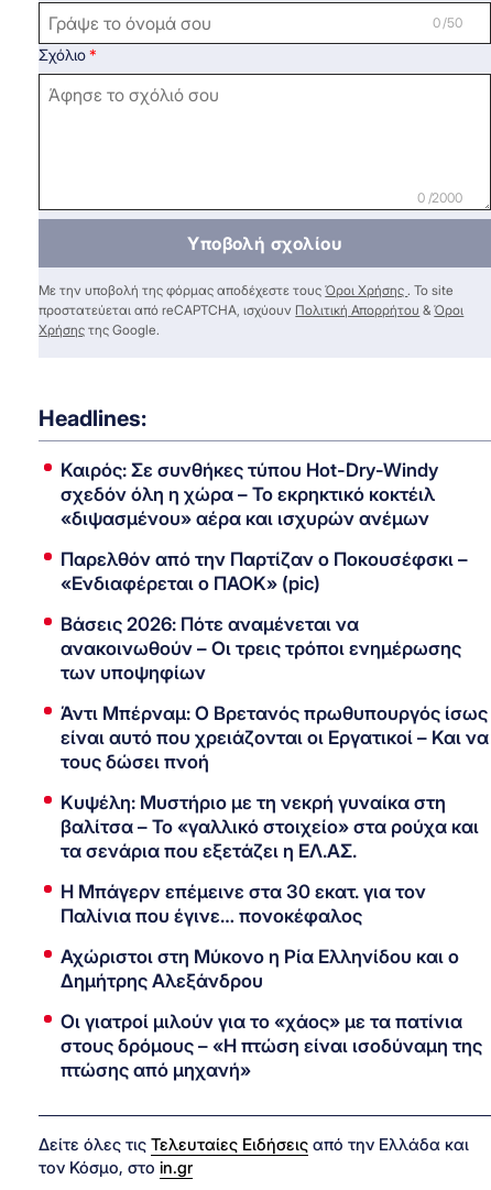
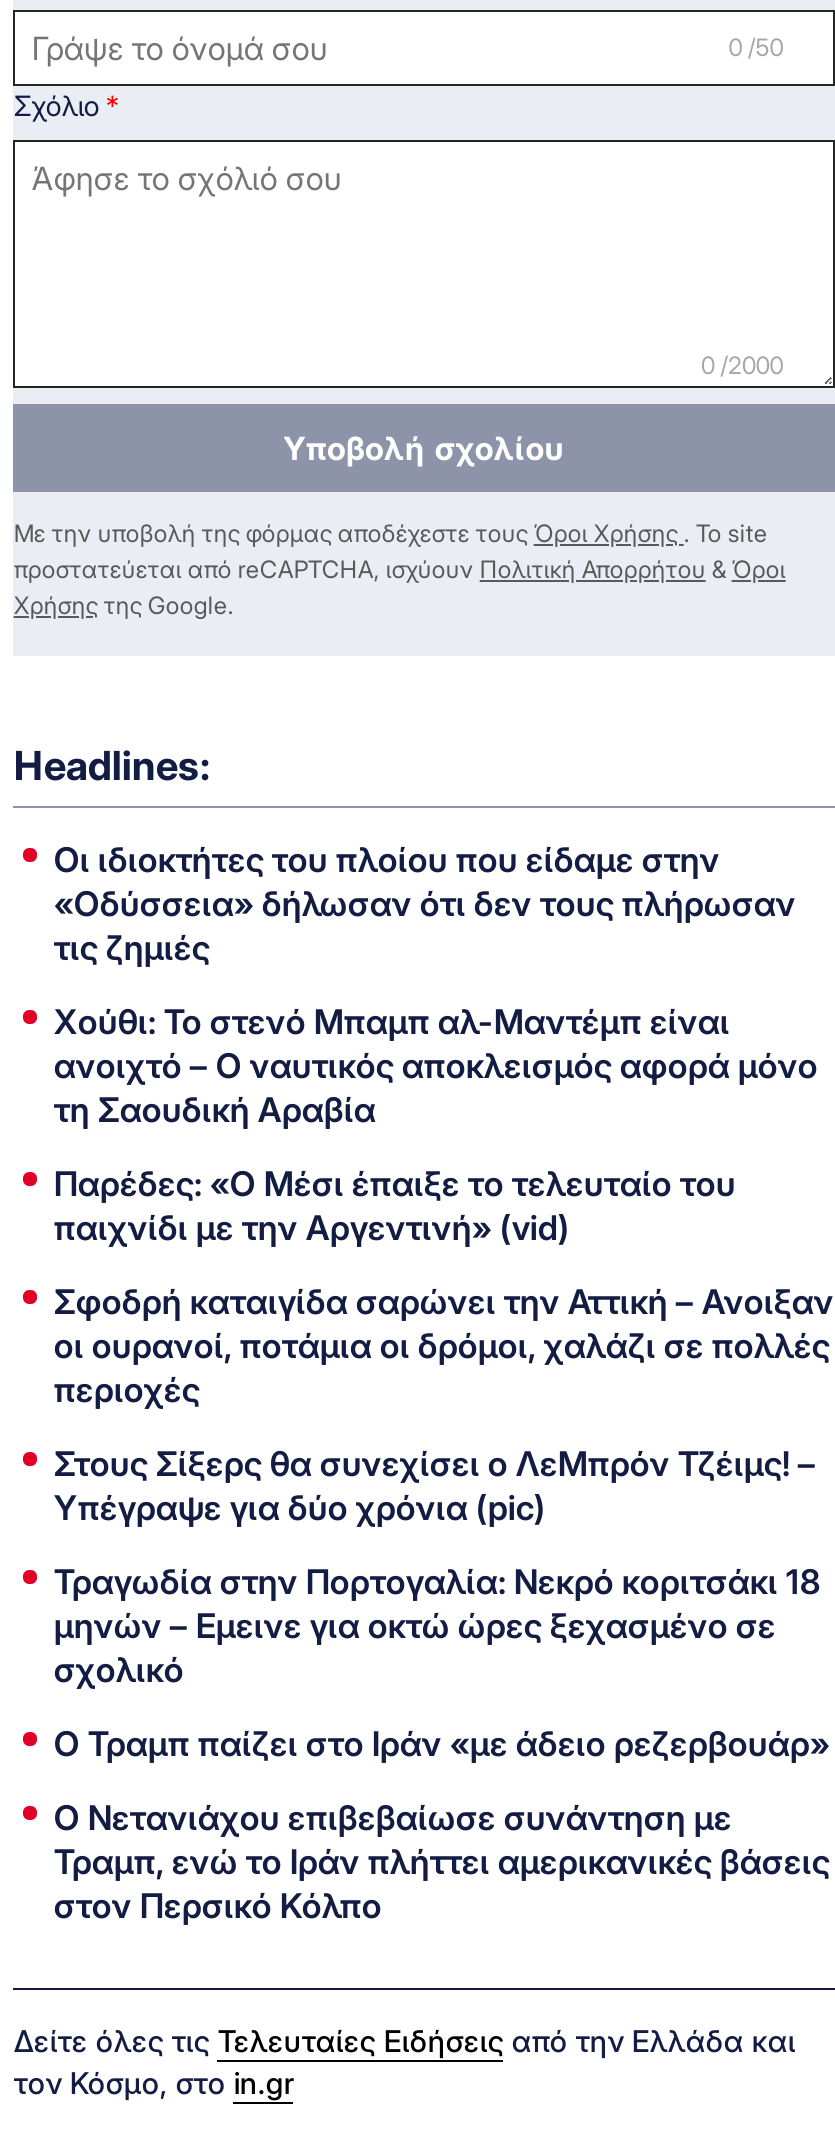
[61,459,438,529] Καιρός: Σε συνθήκες τύπου Hot-Dry-Windy | σχεδόν όλη η χώρα – Το εκρηκτικό κοκτέιλ | «διψασμένου» αέρα και ισχυρών ανέμων -> [54,839,796,967] Οι ιδιοκτήτες του πλοίου που είδαμε στην | «Οδύσσεια» δήλωσαν ότι δεν τους πλήρωσαν | τις ζημιές
[61,548,468,594] Παρελθόν από την Παρτίζαν ο Ποκουσέφσκι – | «Ενδιαφέρεται ο ΠΑΟΚ» (pic) -> [54,1001,818,1129] Χούθι: Το στενό Μπαμπ αλ-Μαντέμπ είναι | ανοιχτό – Ο ναυτικός αποκλεισμός αφορά μόνο | τη Σαουδική Αραβία
[61,613,462,683] Βάσεις 2026: Πότε αναμένεται να | ανακοινωθούν – Οι τρεις τρόποι ενημέρωσης | των υποψηφίων -> [54,1163,736,1247] Παρέδες: «Ο Μέσι έπαιξε το τελευταίο του | παιχνίδι με την Αργεντινή» (vid)
[61,702,489,772] Άντι Μπέρναμ: Ο Βρετανός πρωθυπουργός ίσως | είναι αυτό που χρειάζονται οι Εργατικοί – Και να | τους δώσει πνοή -> [54,1281,834,1409] Σφοδρή καταιγίδα σαρώνει την Αττική – Ανοιξαν | οι ουρανοί, ποτάμια οι δρόμοι, χαλάζι σε πολλές | περιοχές
[61,791,479,862] Κυψέλη: Μυστήριο με τη νεκρή γυναίκα στη | βαλίτσα – Το «γαλλικό στοιχείο» στα ρούχα και | τα σενάρια που εξετάζει η ΕΛ.ΑΣ. -> [54,1443,816,1527] Στους Σίξερς θα συνεχίσει ο ΛεΜπρόν Τζέιμς! – | Υπέγραψε για δύο χρόνια (pic)
[61,880,426,927] Η Μπάγερν επέμεινε στα 30 εκατ. για τον | Παλίνια που έγινε… πονοκέφαλος -> [54,1561,820,1689] Τραγωδία στην Πορτογαλία: Νεκρό κοριτσάκι 18 | μηνών – Εμεινε για οκτώ ώρες ξεχασμένο σε | σχολικό
[61,945,459,992] Αχώριστοι στη Μύκονο η Ρία Ελληνίδου και ο | Δημήτρης Αλεξάνδρου -> [54,1723,830,1763] Ο Τραμπ παίζει στο Ιράν «με άδειο ρεζερβουάρ»
[61,1010,483,1081] Οι γιατροί μιλούν για το «χάος» με τα πατίνια | στους δρόμους – «Η πτώση είναι ισοδύναμη της | πτώσης από μηχανή» -> [54,1797,830,1925] Ο Νετανιάχου επιβεβαίωσε συνάντηση με | Τραμπ, ενώ το Ιράν πλήττει αμερικανικές βάσεις | στον Περσικό Κόλπο

